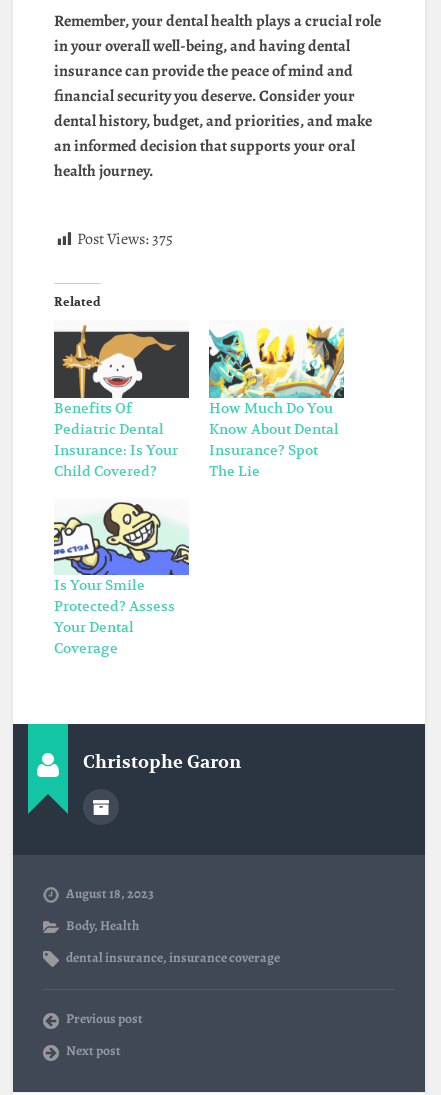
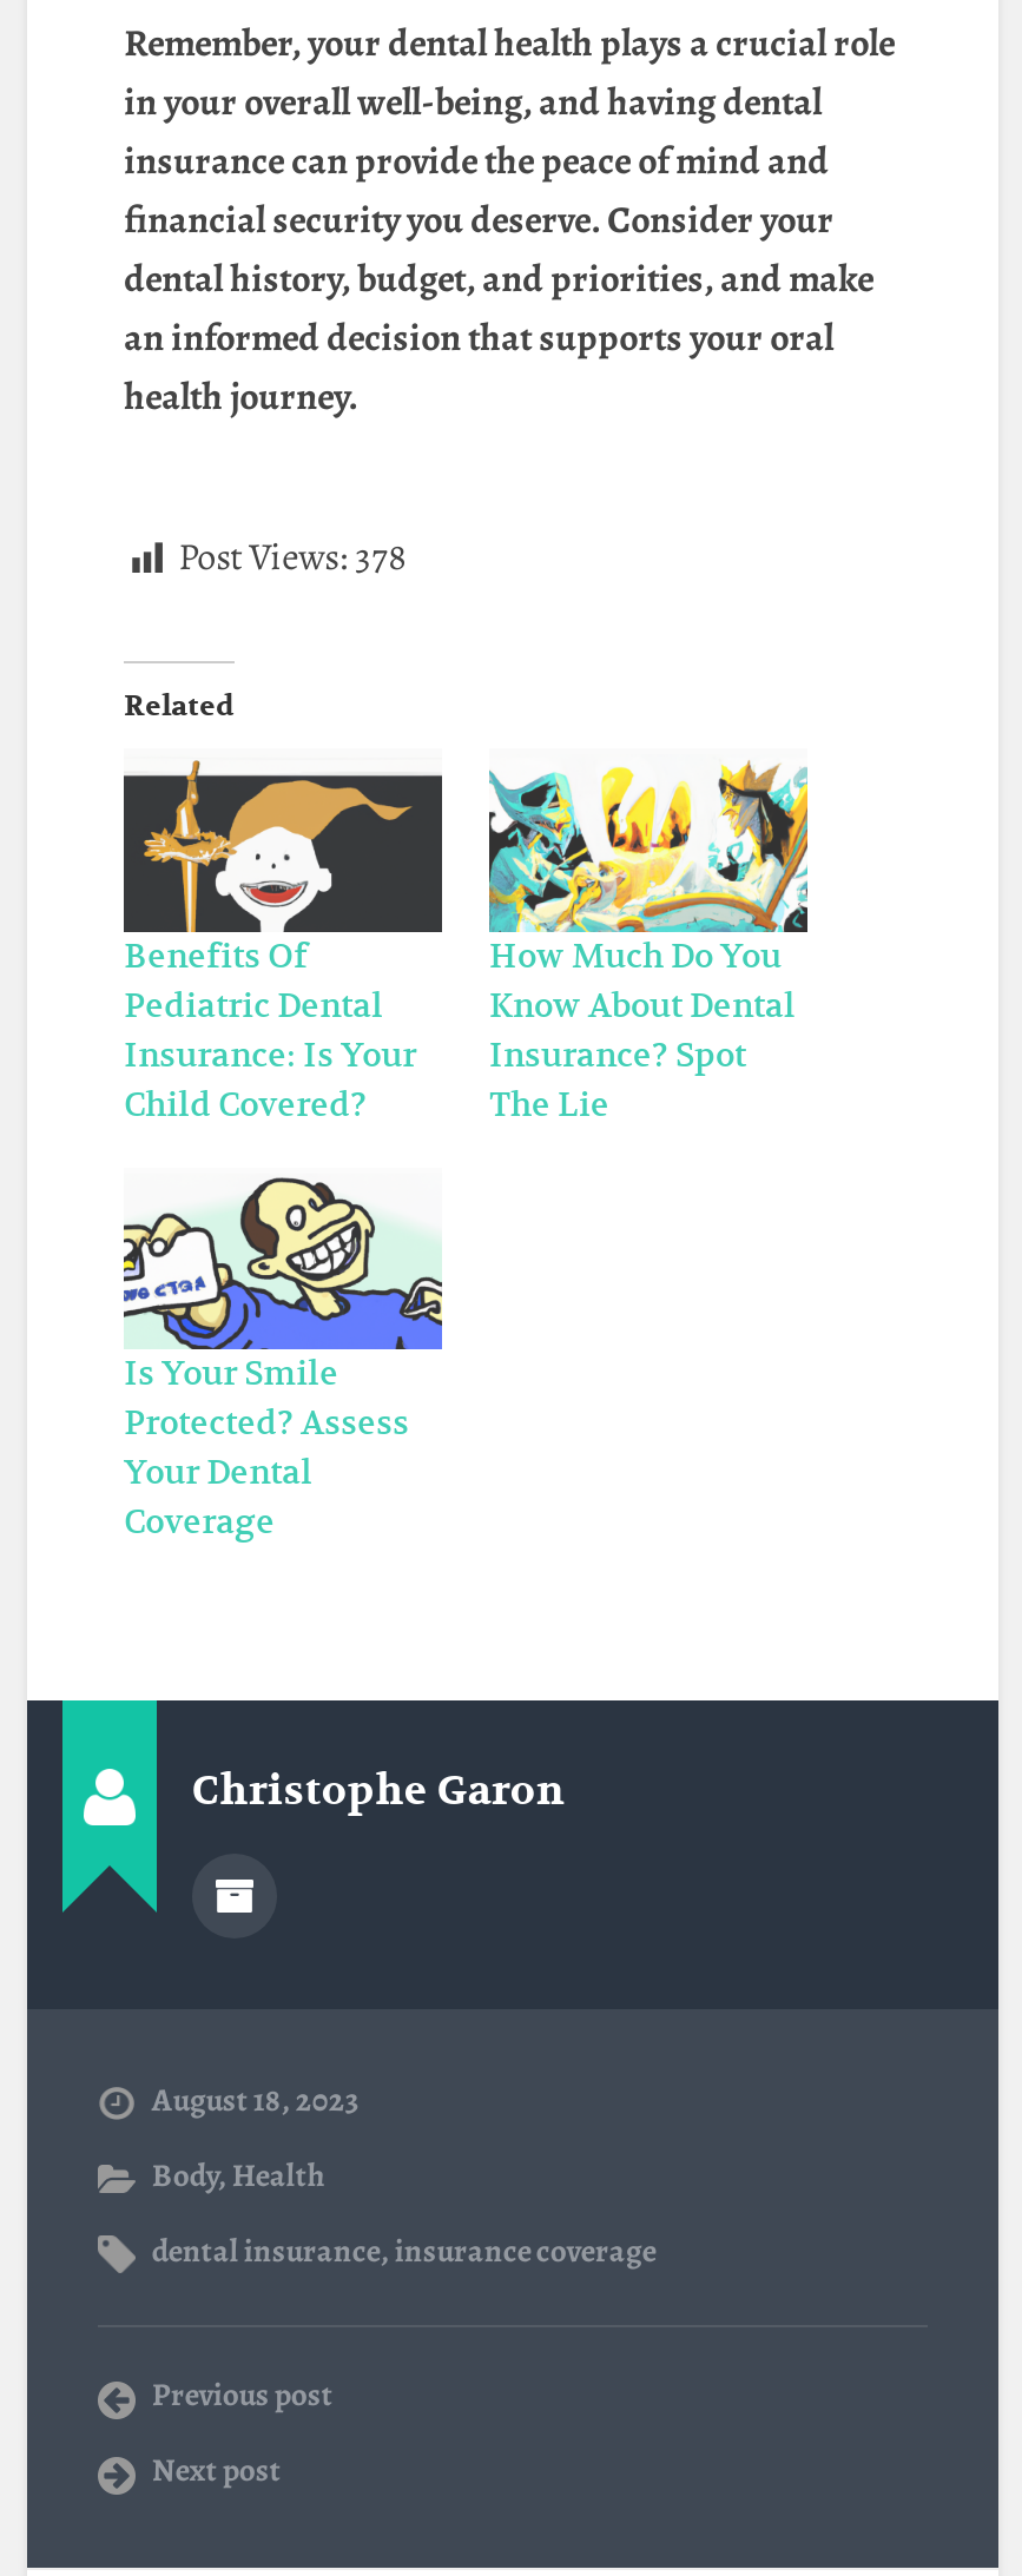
[77,228,173,250] Post Views: 375 -> [178,533,407,584] Post Views: 378

